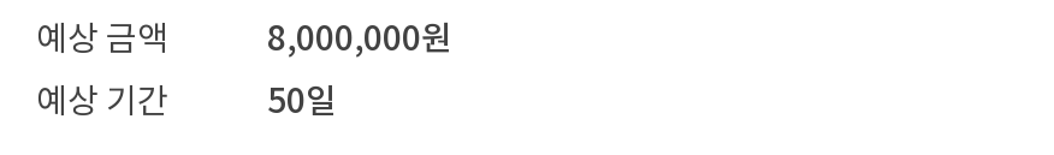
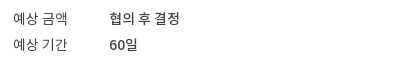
[267,17,452,60] 8,000,000원 -> [109,10,180,28] 협의 후 결정
[267,79,337,123] 50일 -> [109,36,138,54] 60일

